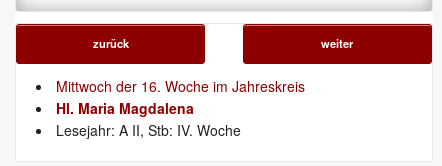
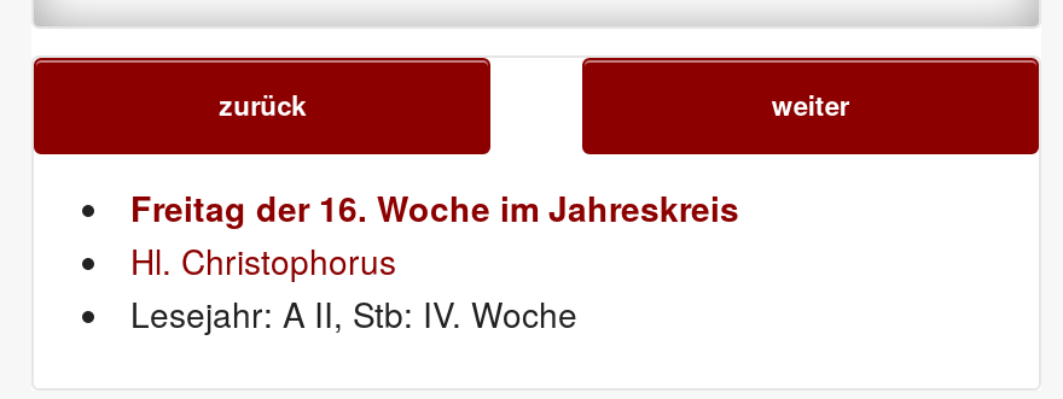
[56,76,305,118] Mittwoch der 16. Woche im Jahreskreis | Hl. Maria Magdalena -> [130,183,739,284] Freitag der 16. Woche im Jahreskreis | Hl. Christophorus

